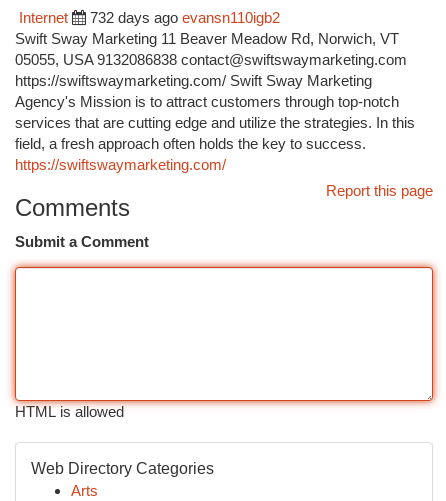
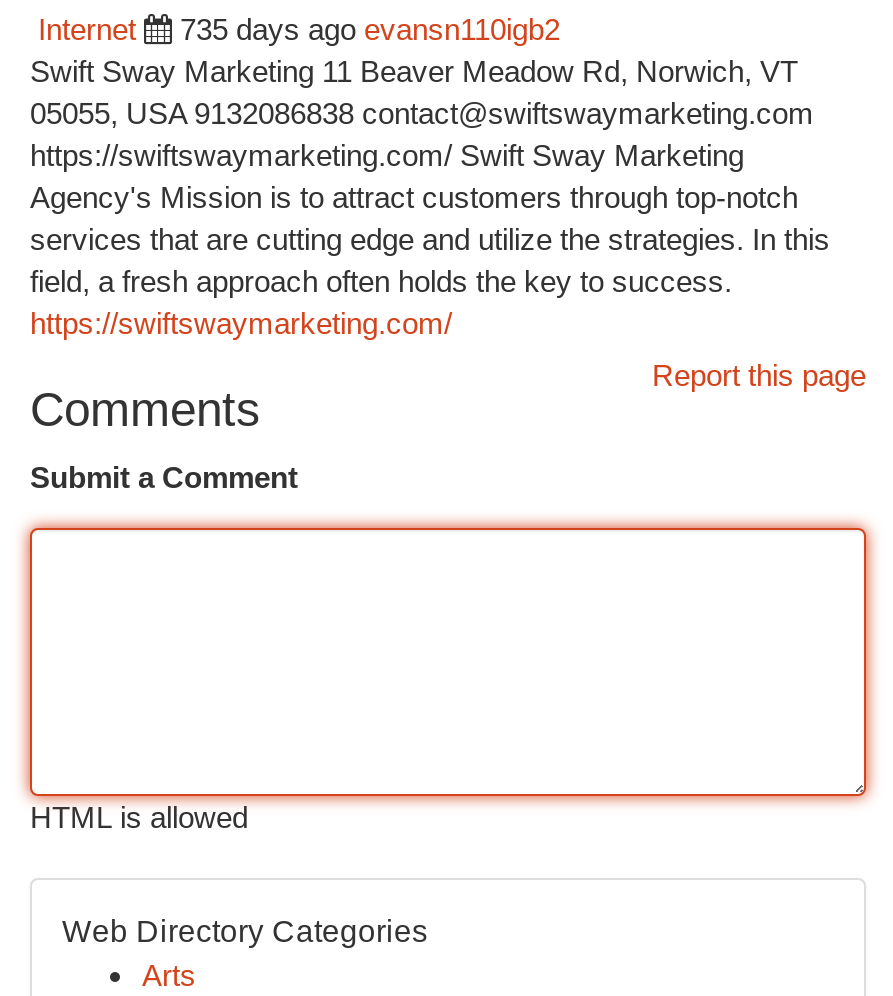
[90,9,280,26] 732 days ago evansn110igb2 -> [180,12,560,46] 735 days ago evansn110igb2

